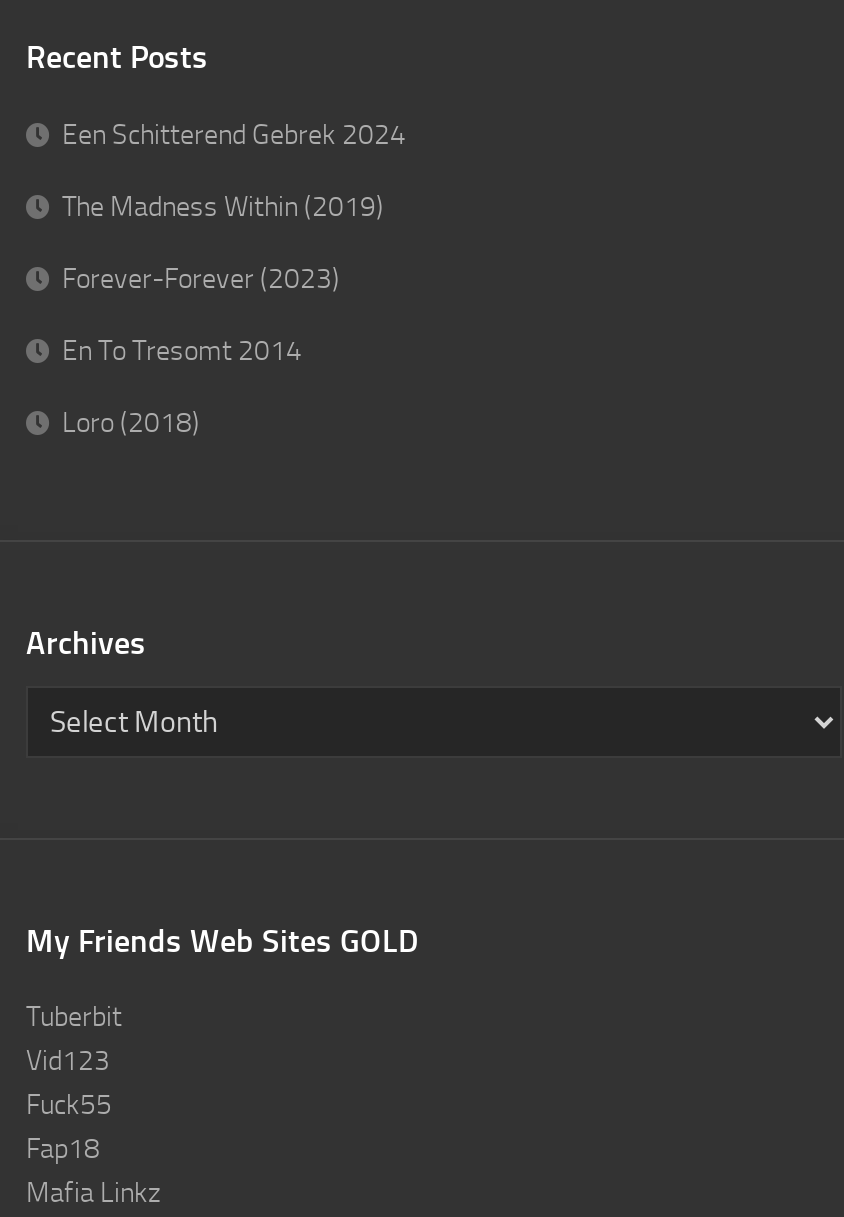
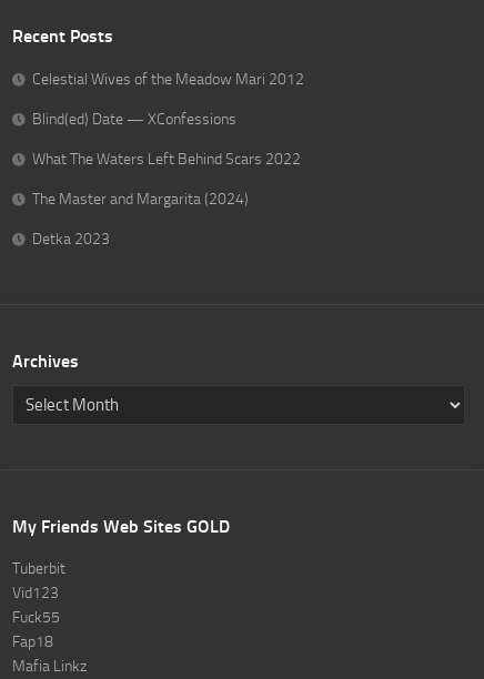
[62,119,406,153] Een Schitterend Gebrek 2024 -> [32,70,304,89] Celestial Wives of the Meadow Mari 2012
[62,191,384,225] The Madness Within (2019) -> [32,110,236,129] Blind(ed) Date — XConfessions
[62,263,340,297] Forever-Forever (2023) -> [32,150,301,169] What The Waters Left Behind Scars 2022
[62,335,302,369] En To Tresomt 2014 -> [32,190,249,209] The Master and Margarita (2024)
[62,407,200,441] Loro (2018) -> [32,230,110,249] Detka 2023

